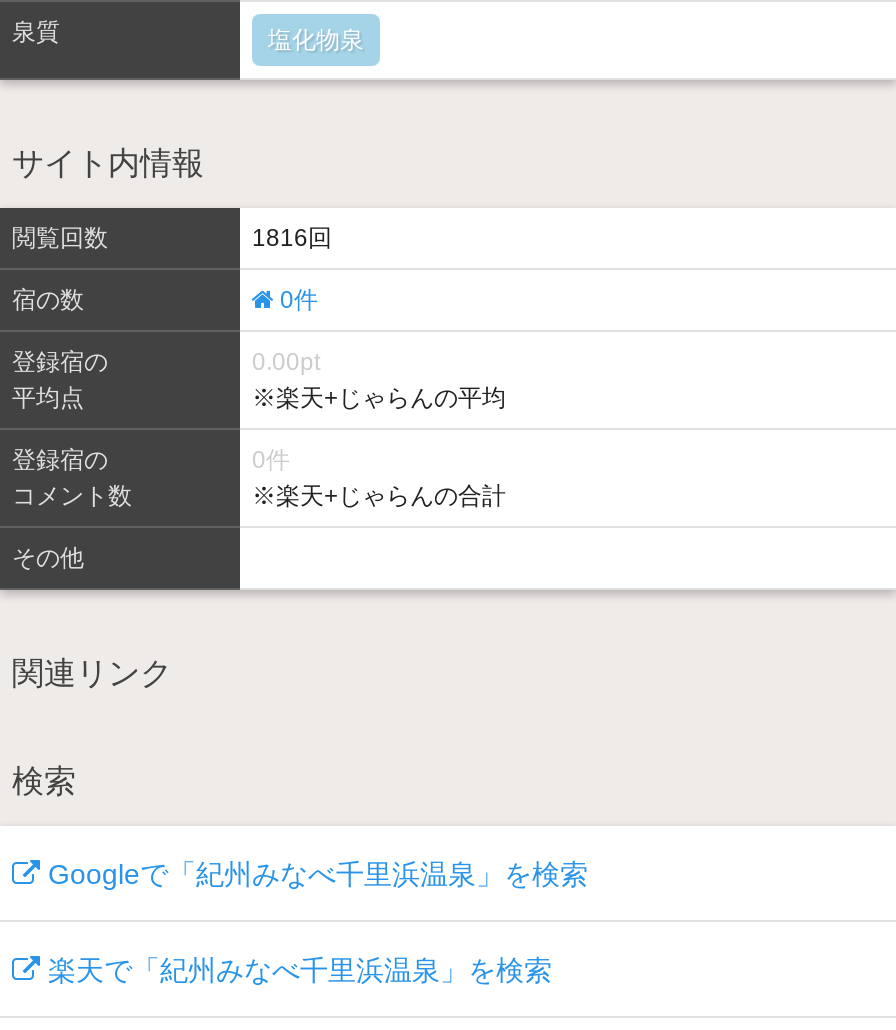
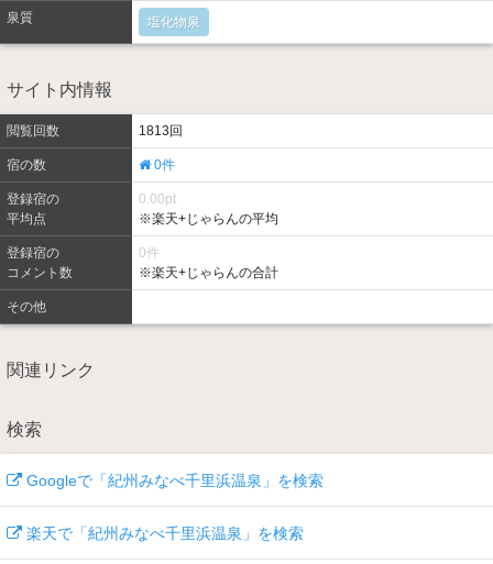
[252,224,332,252] 1816回 -> [139,123,183,139] 1813回

